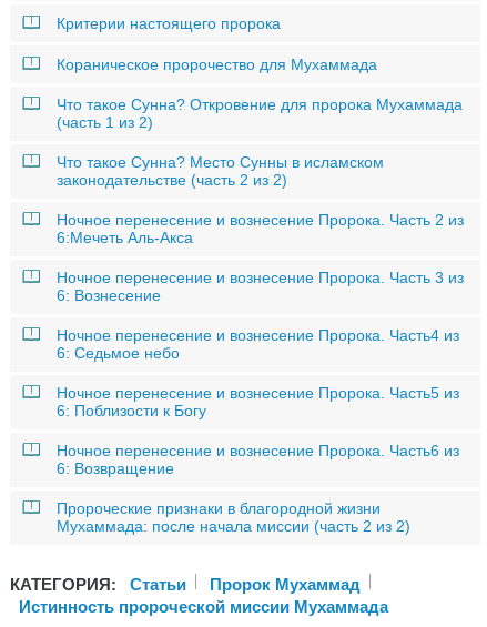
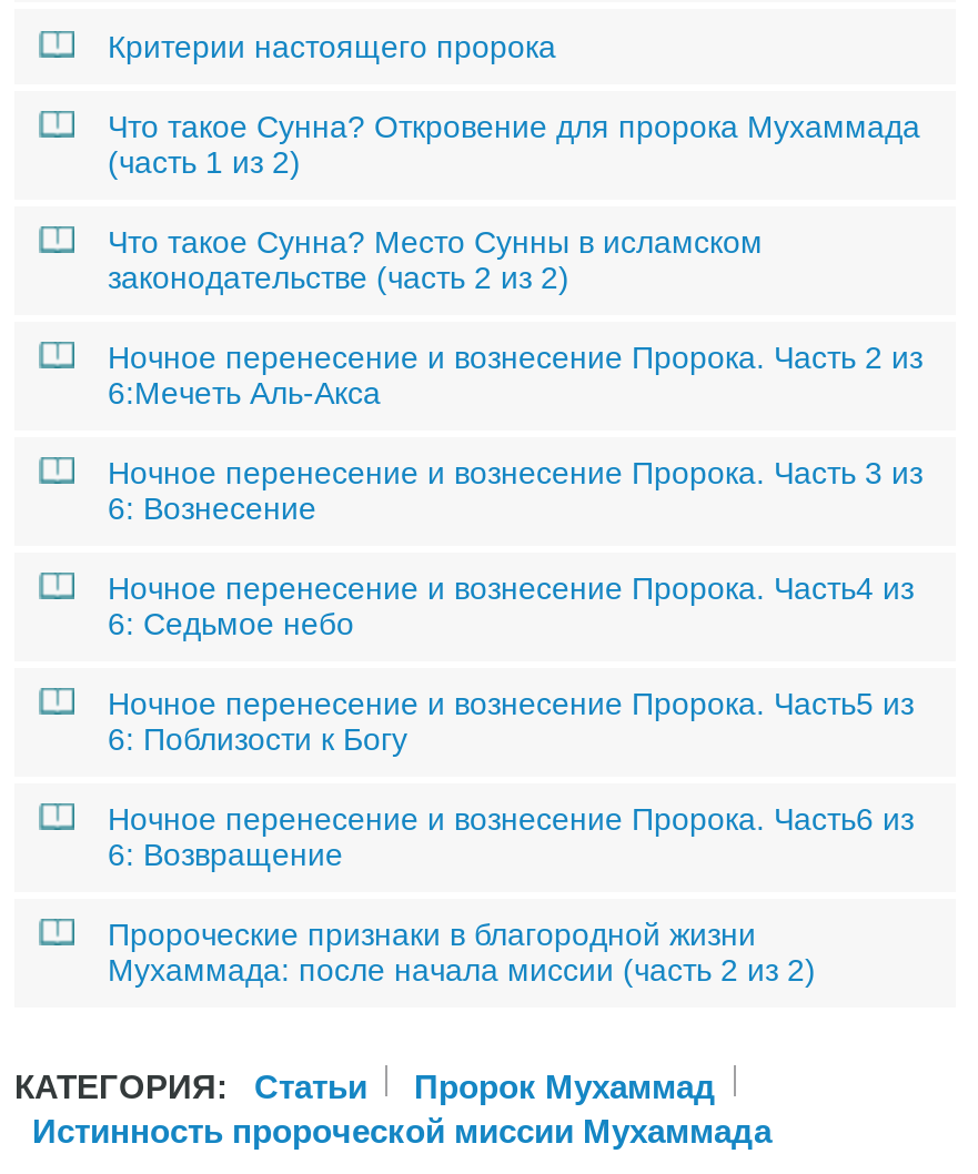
[57,55,377,73] Кораническое пророчество для Мухаммада -> none

